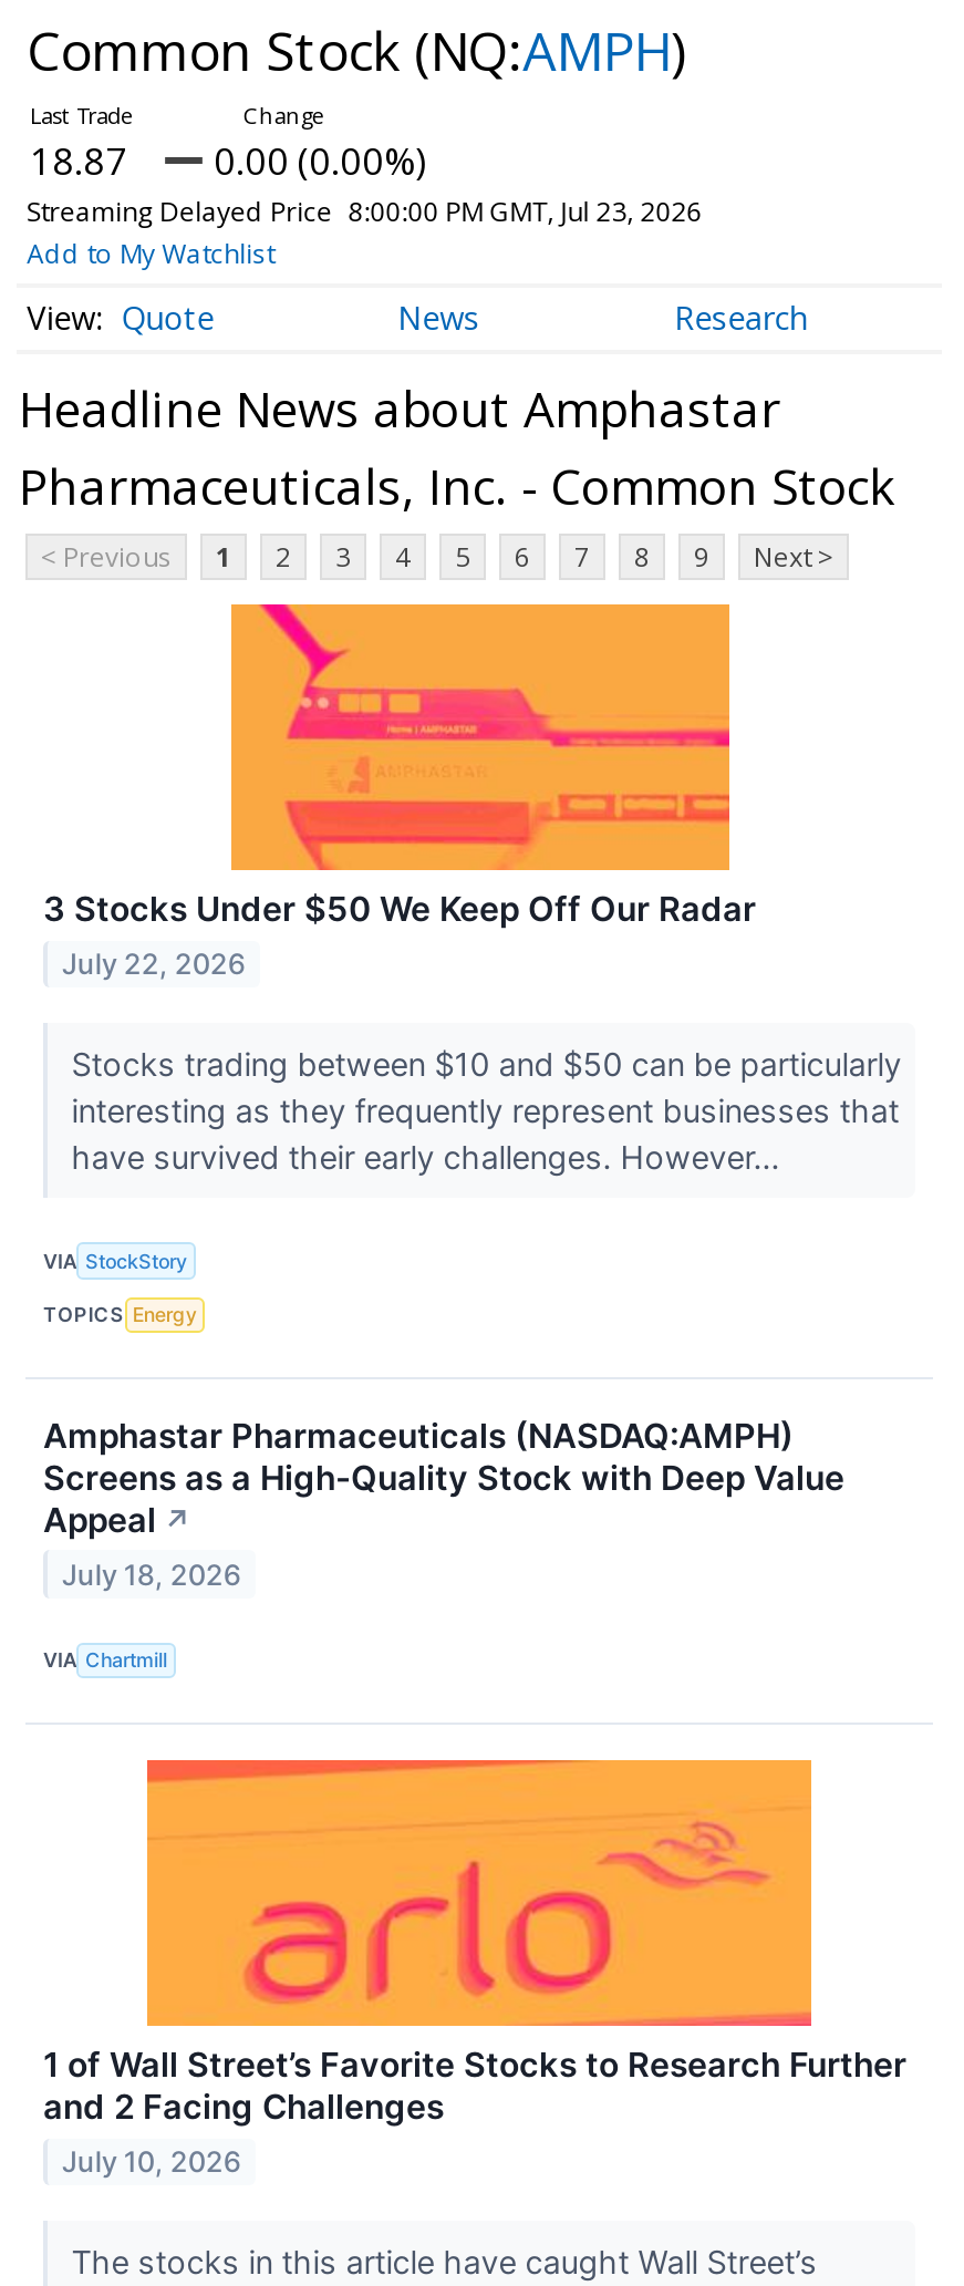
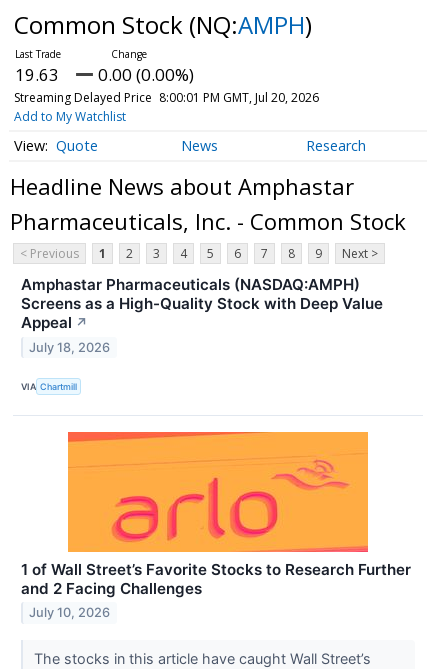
[30,135,426,186] 18.87 0.00 (0.00%) -> [15,63,194,86] 19.63 0.00 (0.00%)
[27,193,702,230] Streaming Delayed Price 8:00:00 PM GMT, Jul 23, 2026 -> [14,89,319,106] Streaming Delayed Price 8:00:01 PM GMT, Jul 20, 2026
[43,602,902,1326] [image] | 3 Stocks Under $50 We Keep Off Our Radar | July 22, 2026 | Stocks trading between $10 and $50 can be particularly | interesting as they frequently represent businesses that | have survived their early challenges. However... | VIA StockStory | TOPICS Energy -> none

